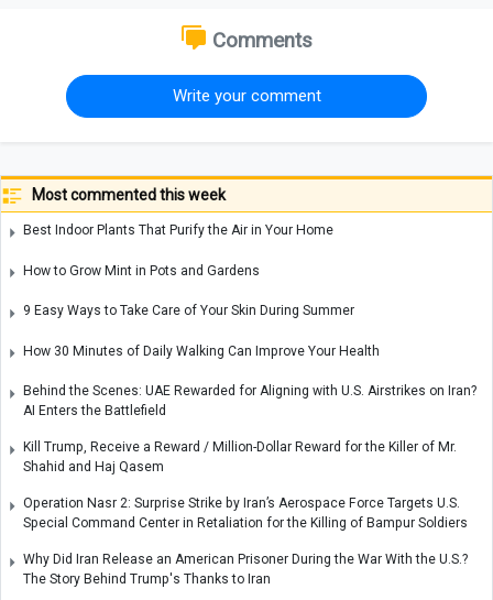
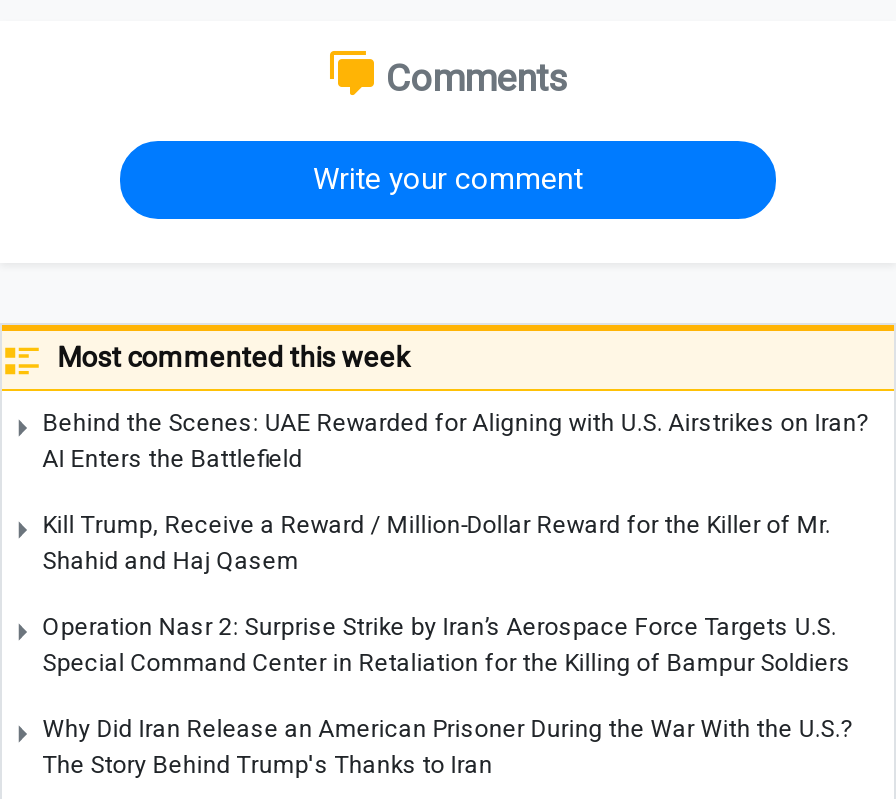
[23,222,380,359] Best Indoor Plants That Purify the Air in Your Home | How to Grow Mint in Pots and Gardens | 9 Easy Ways to Take Care of Your Skin During Summer | How 30 Minutes of Daily Walking Can Improve Your Health -> none

